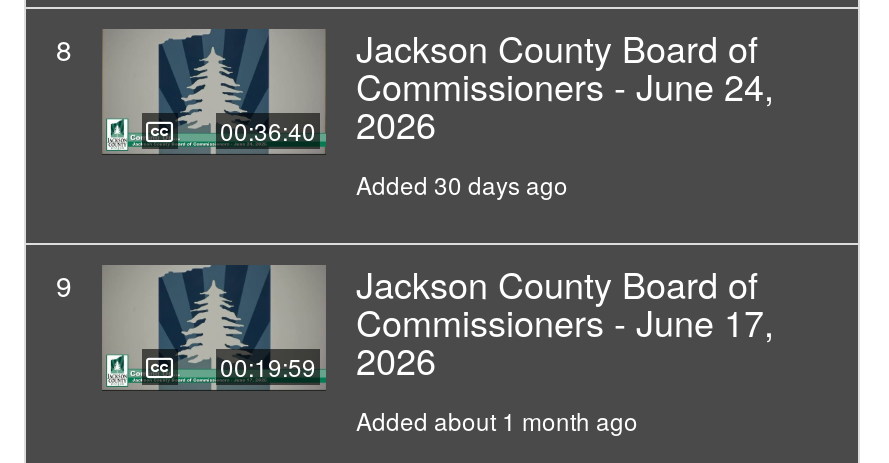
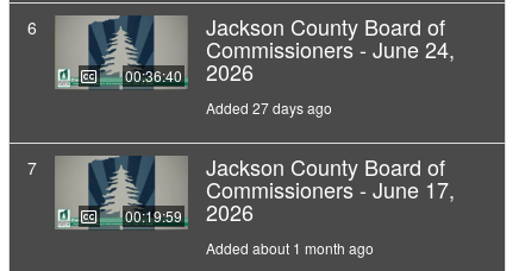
[56,30,72,70] 8 -> [27,16,37,40] 6
[356,168,568,202] Added 30 days ago -> [206,98,332,118] Added 27 days ago
[56,266,72,306] 9 -> [27,156,37,180] 7

